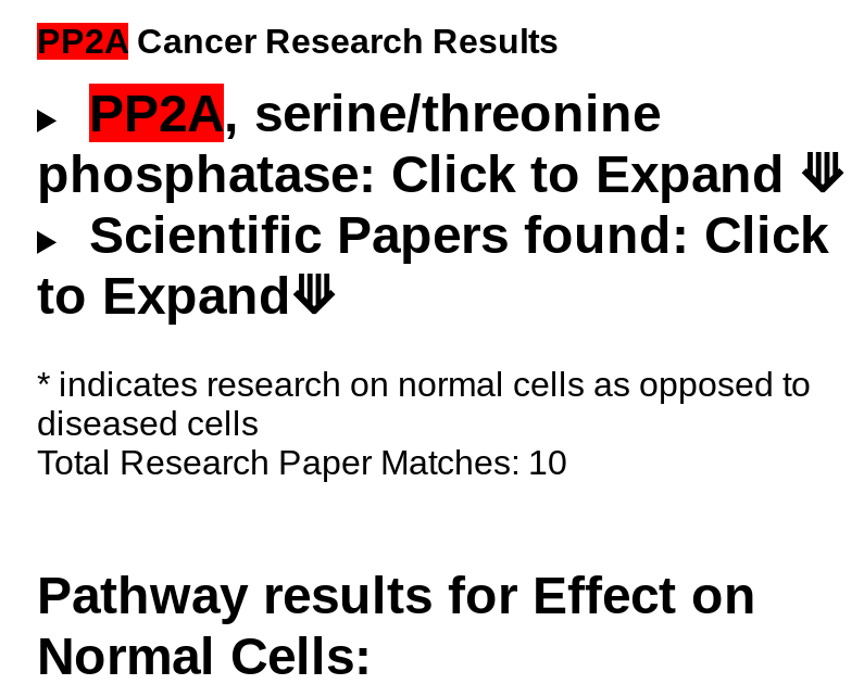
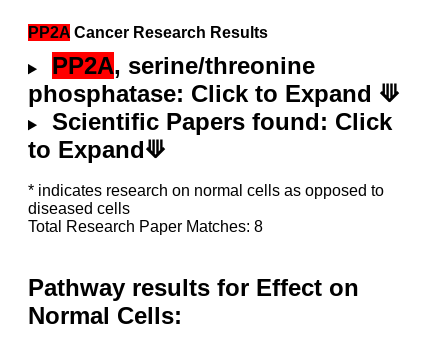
[37,445,567,482] Total Research Paper Matches: 10 -> [28,218,263,235] Total Research Paper Matches: 8

